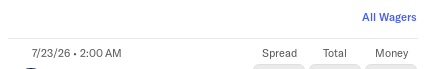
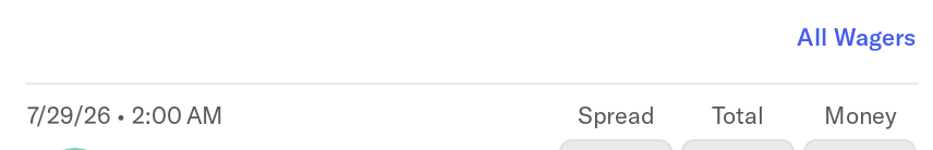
[32,46,122,60] 7/23/26 • 2:00 AM -> [27,100,223,130] 7/29/26 • 2:00 AM

